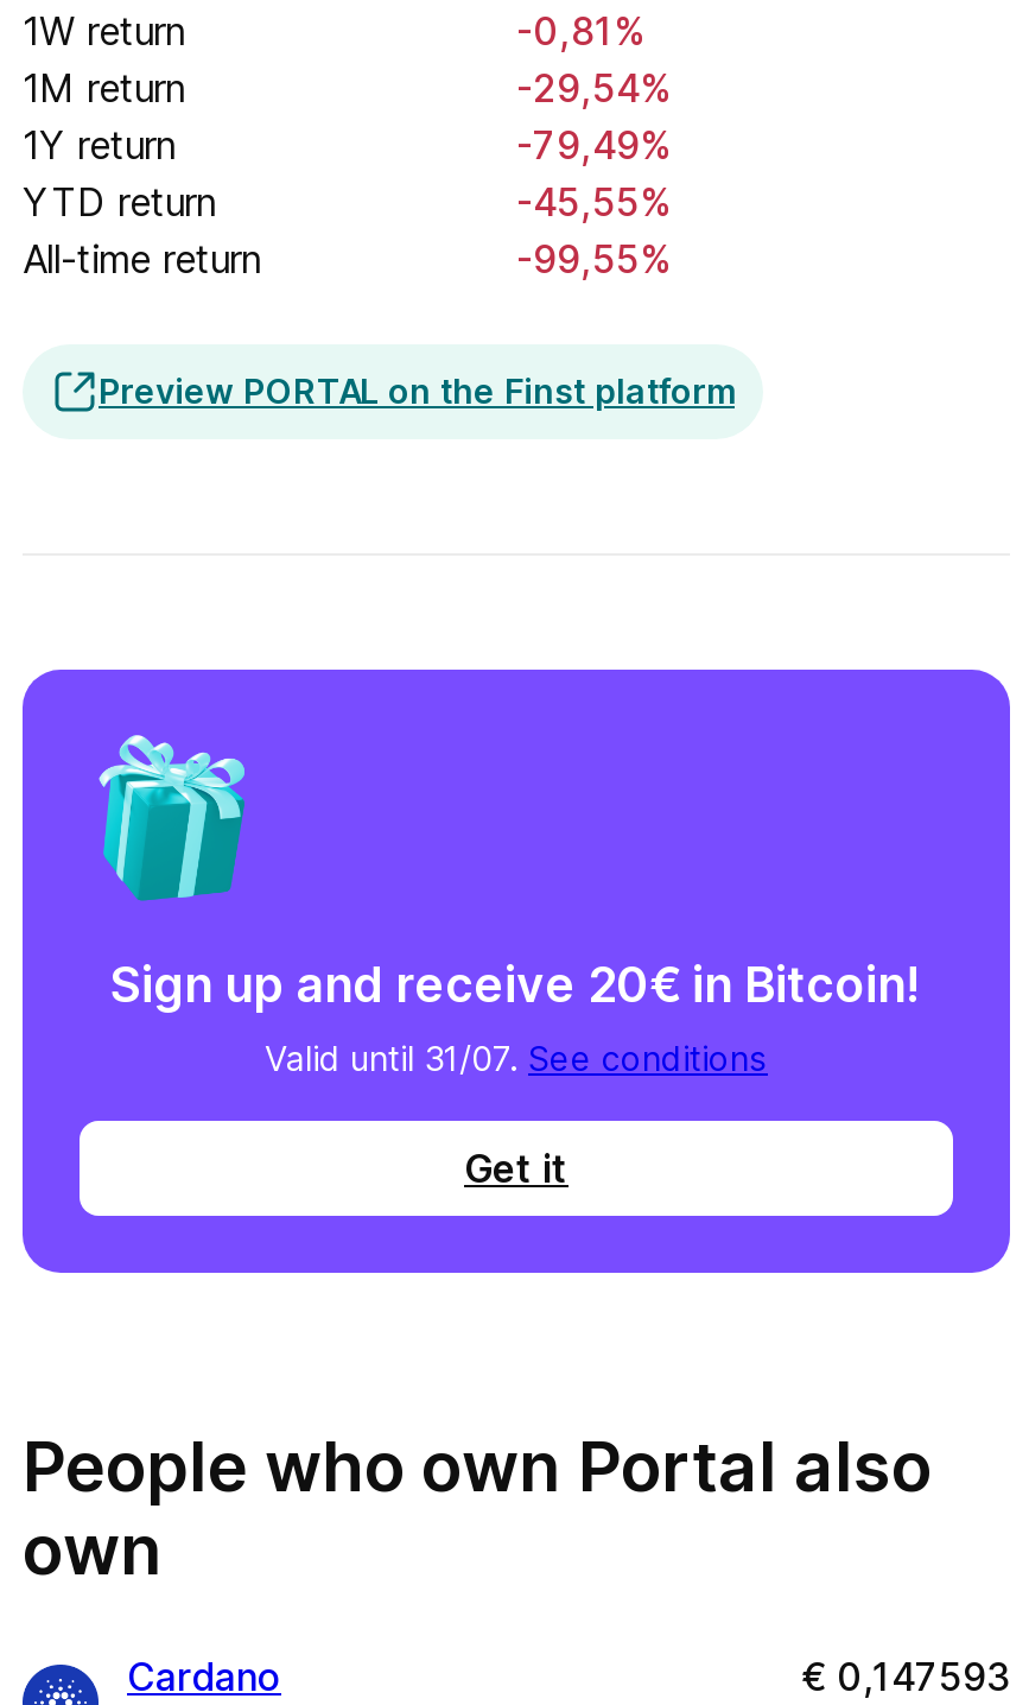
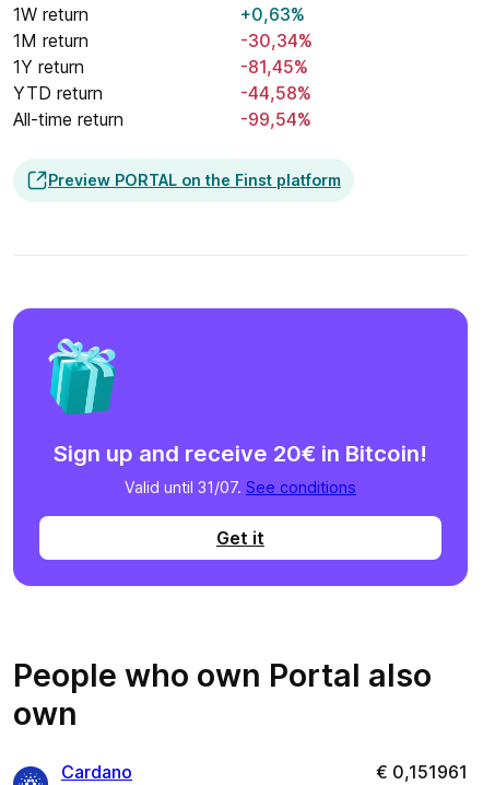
[516,7,644,55] -0,81% -> [240,3,305,25] +0,63%
[516,64,671,112] -29,54% -> [240,30,313,51] -30,34%
[516,121,671,169] -79,49% -> [240,56,308,78] -81,45%
[516,178,671,226] -45,55% -> [240,82,311,104] -44,58%
[516,235,671,283] -99,55% -> [240,108,311,130] -99,54%
[801,1653,1010,1700] €0,147593 -> [376,761,468,783] €0,151961

